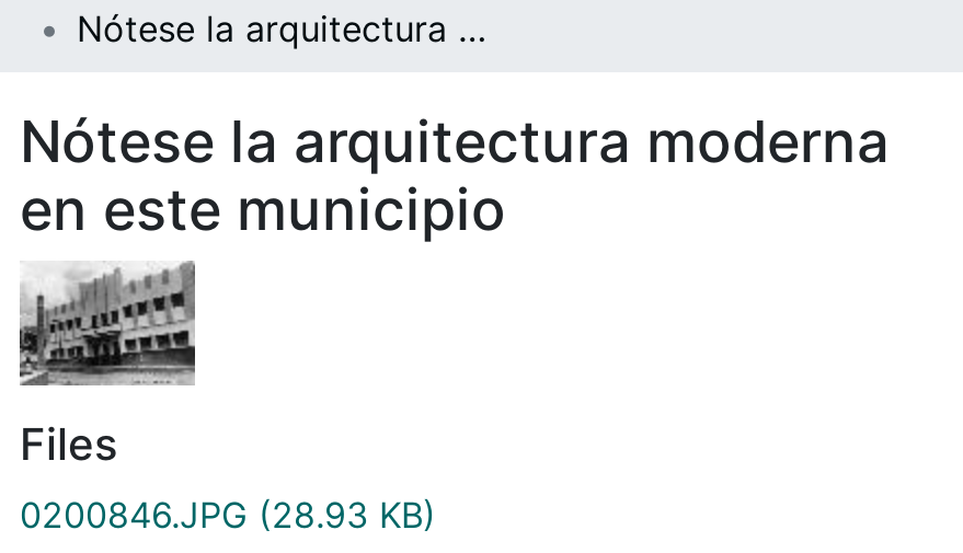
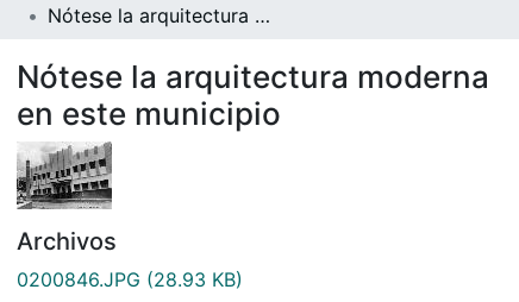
[20,418,118,471] Files -> [17,227,117,256] Archivos

